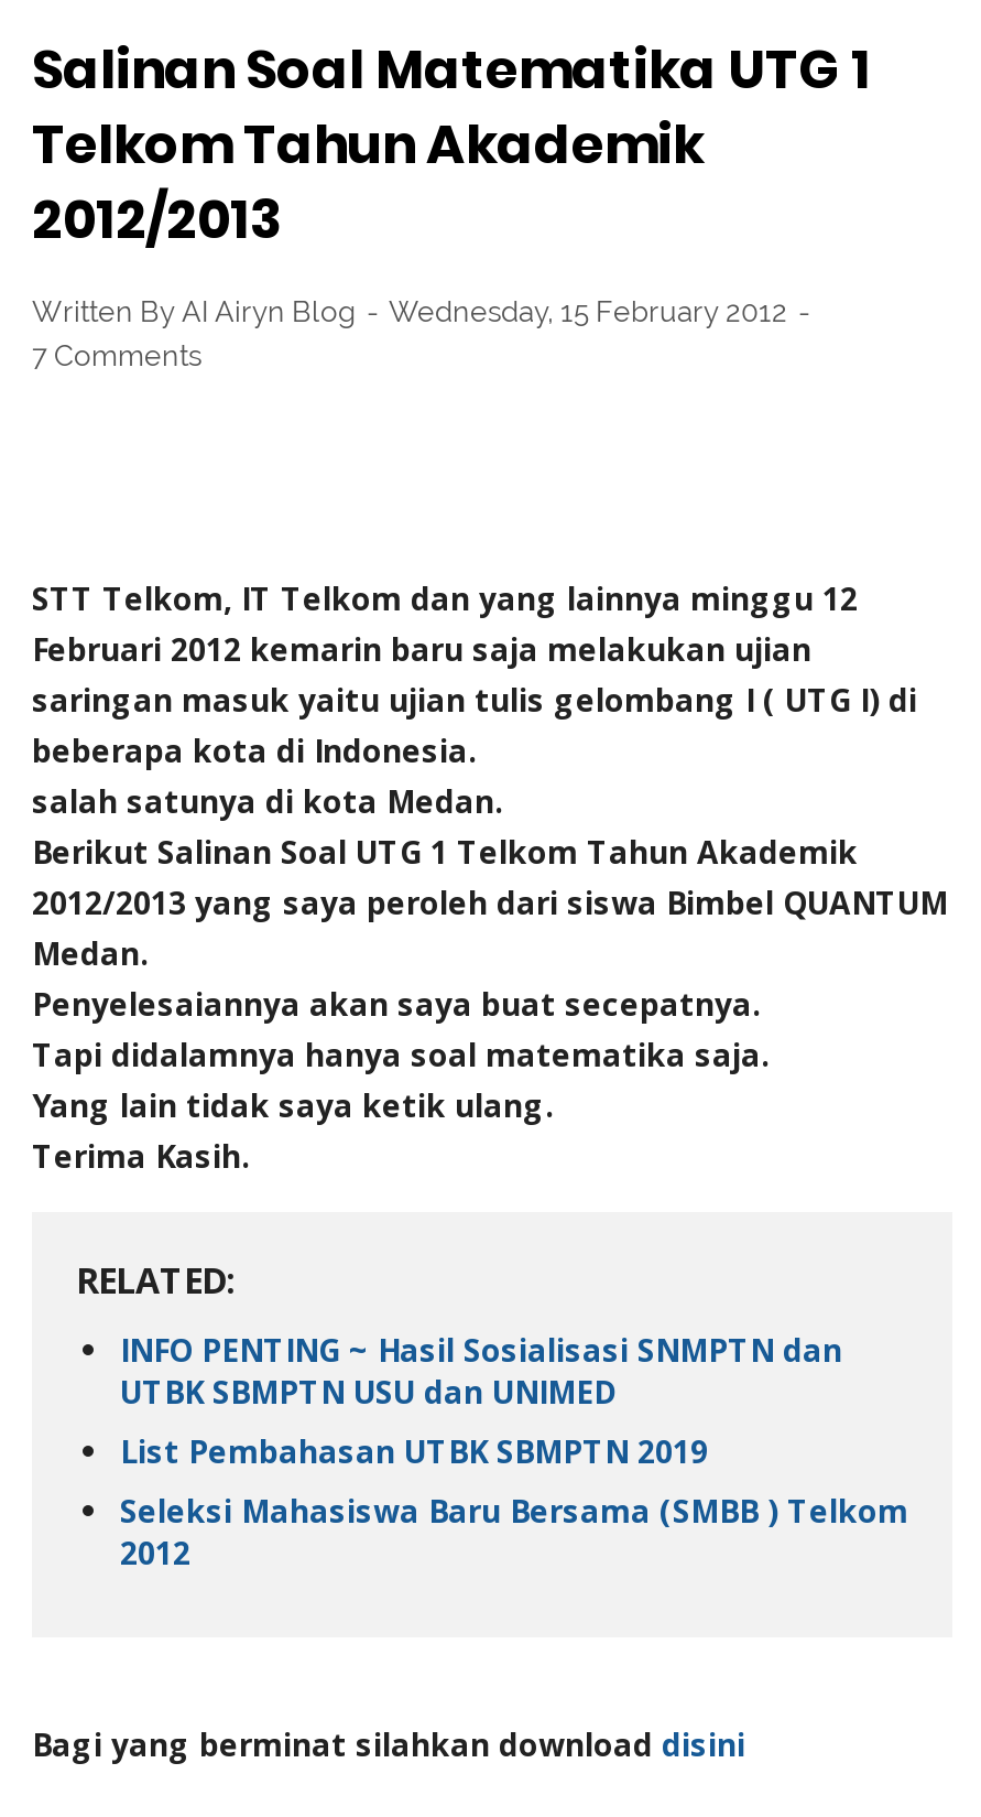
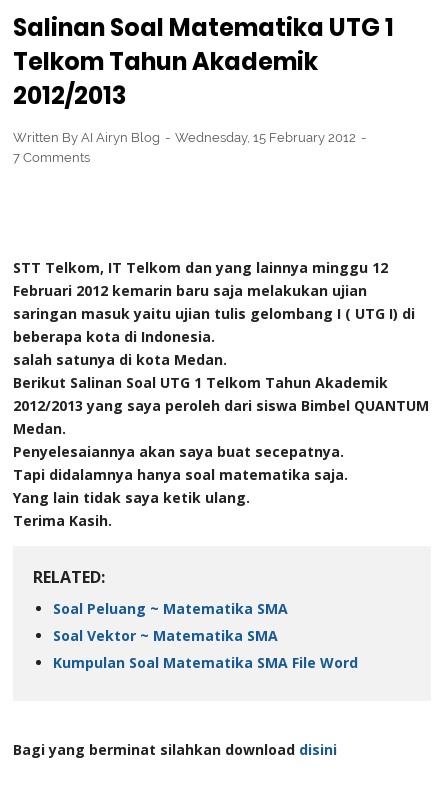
[120,1328,908,1574] INFO PENTING ~ Hasil Sosialisasi SNMPTN dan | UTBK SBMPTN USU dan UNIMED | List Pembahasan UTBK SBMPTN 2019 | Seleksi Mahasiswa Baru Bersama (SMBB ) Telkom | 2012 -> [53,599,358,672] Soal Peluang ~ Matematika SMA | Soal Vektor ~ Matematika SMA | Kumpulan Soal Matematika SMA File Word

